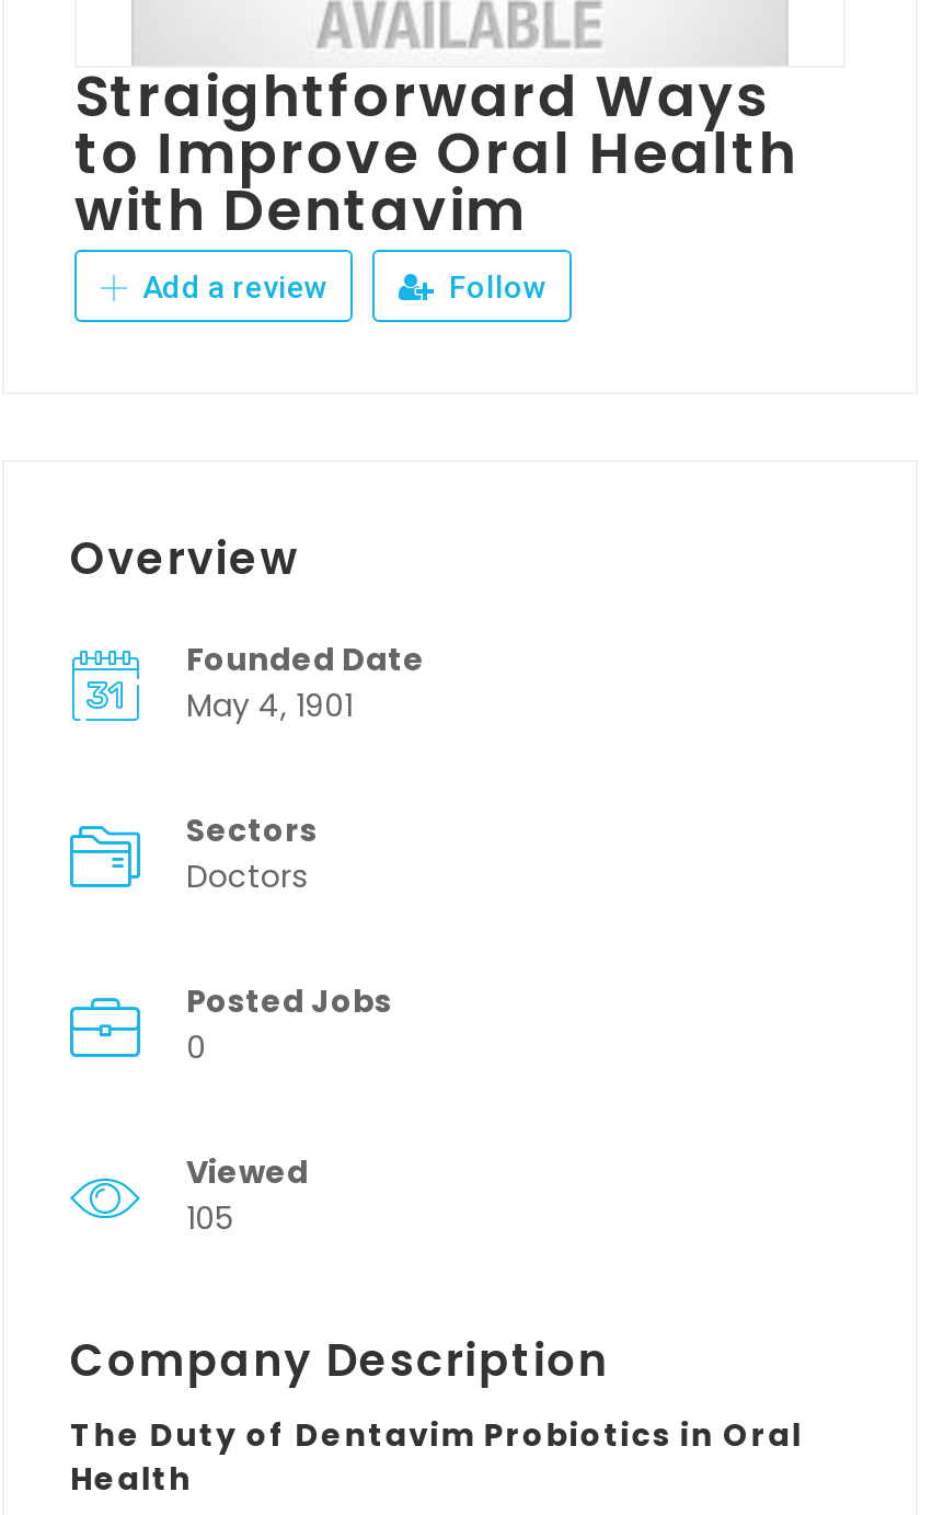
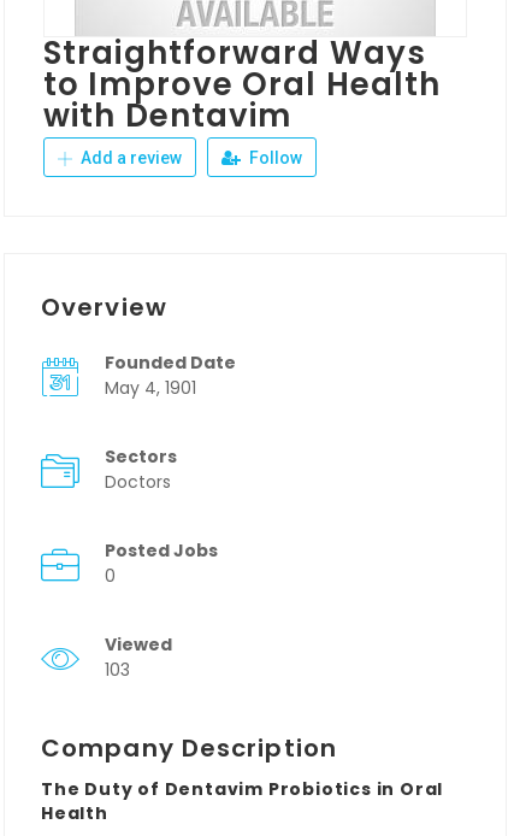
[186,1196,232,1240] 105 -> [105,657,130,682] 103

